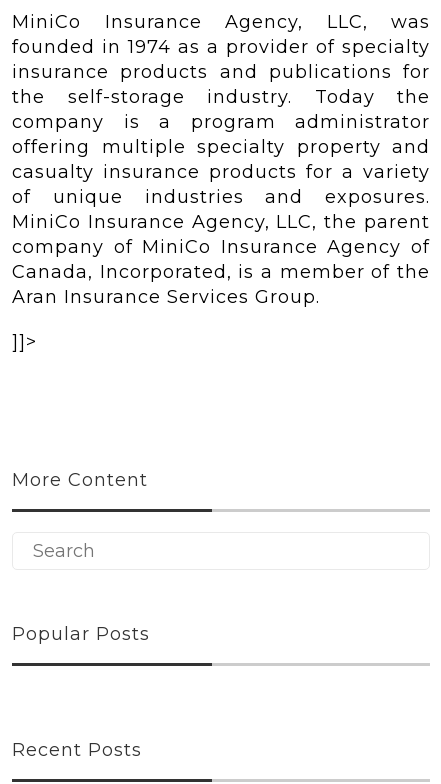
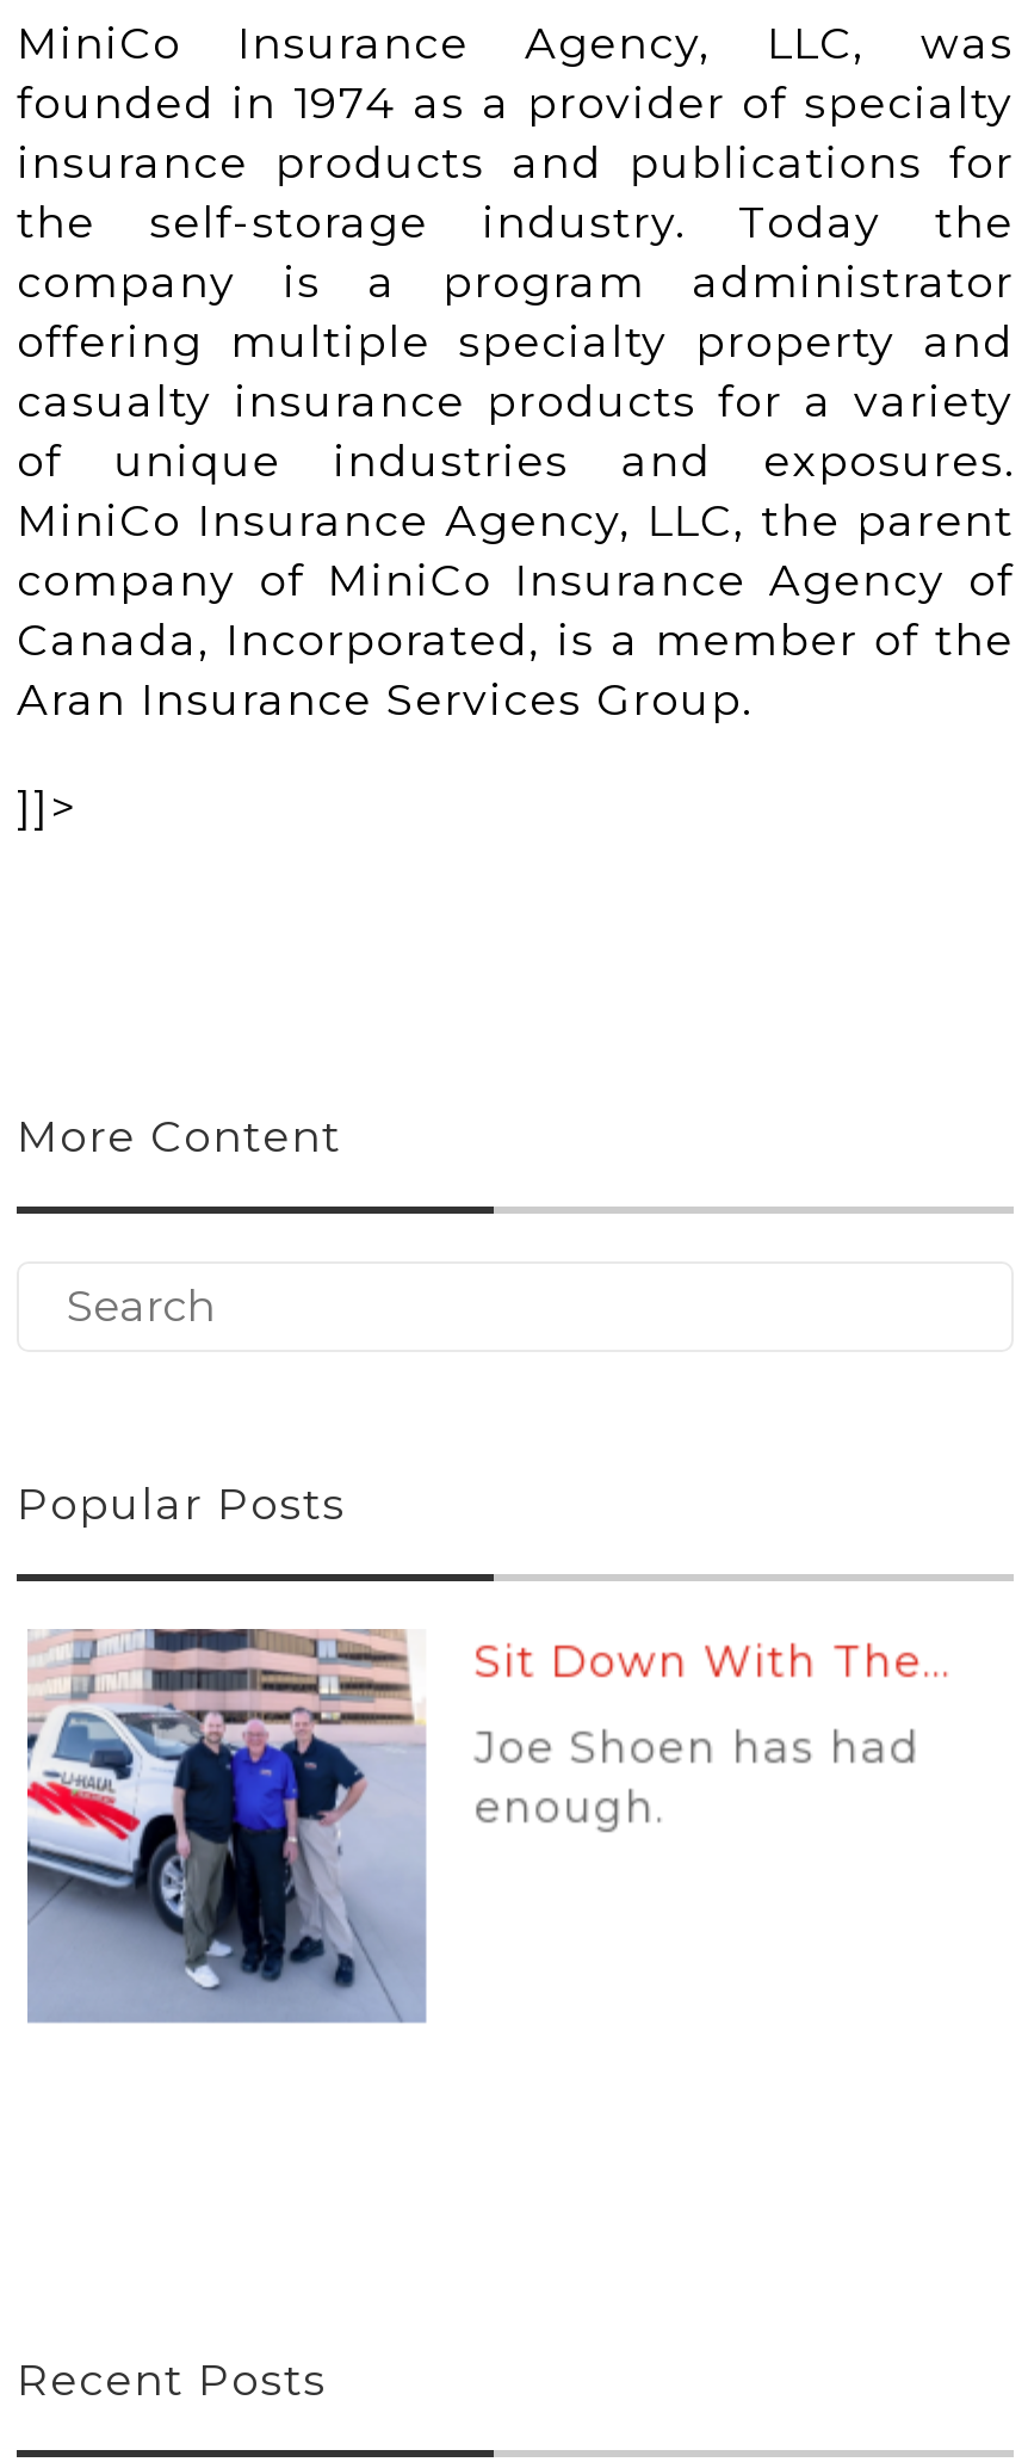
none -> [24,1627,940,2025] [image] | Sit Down With The... | Joe Shoen has had | enough.

